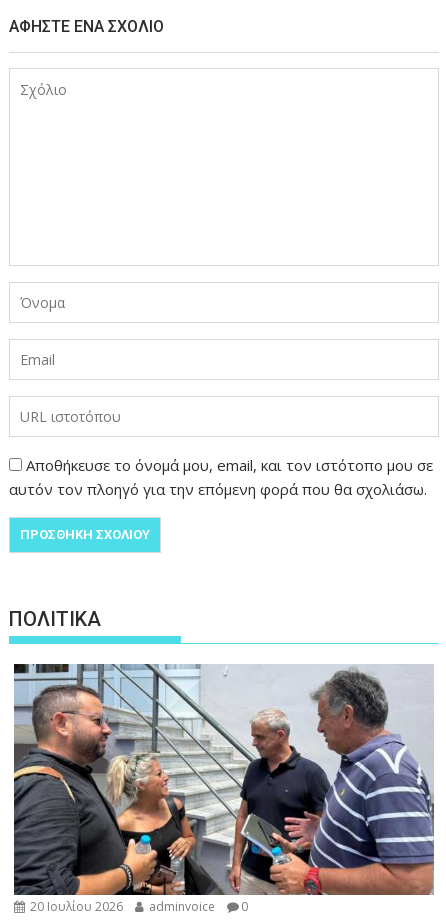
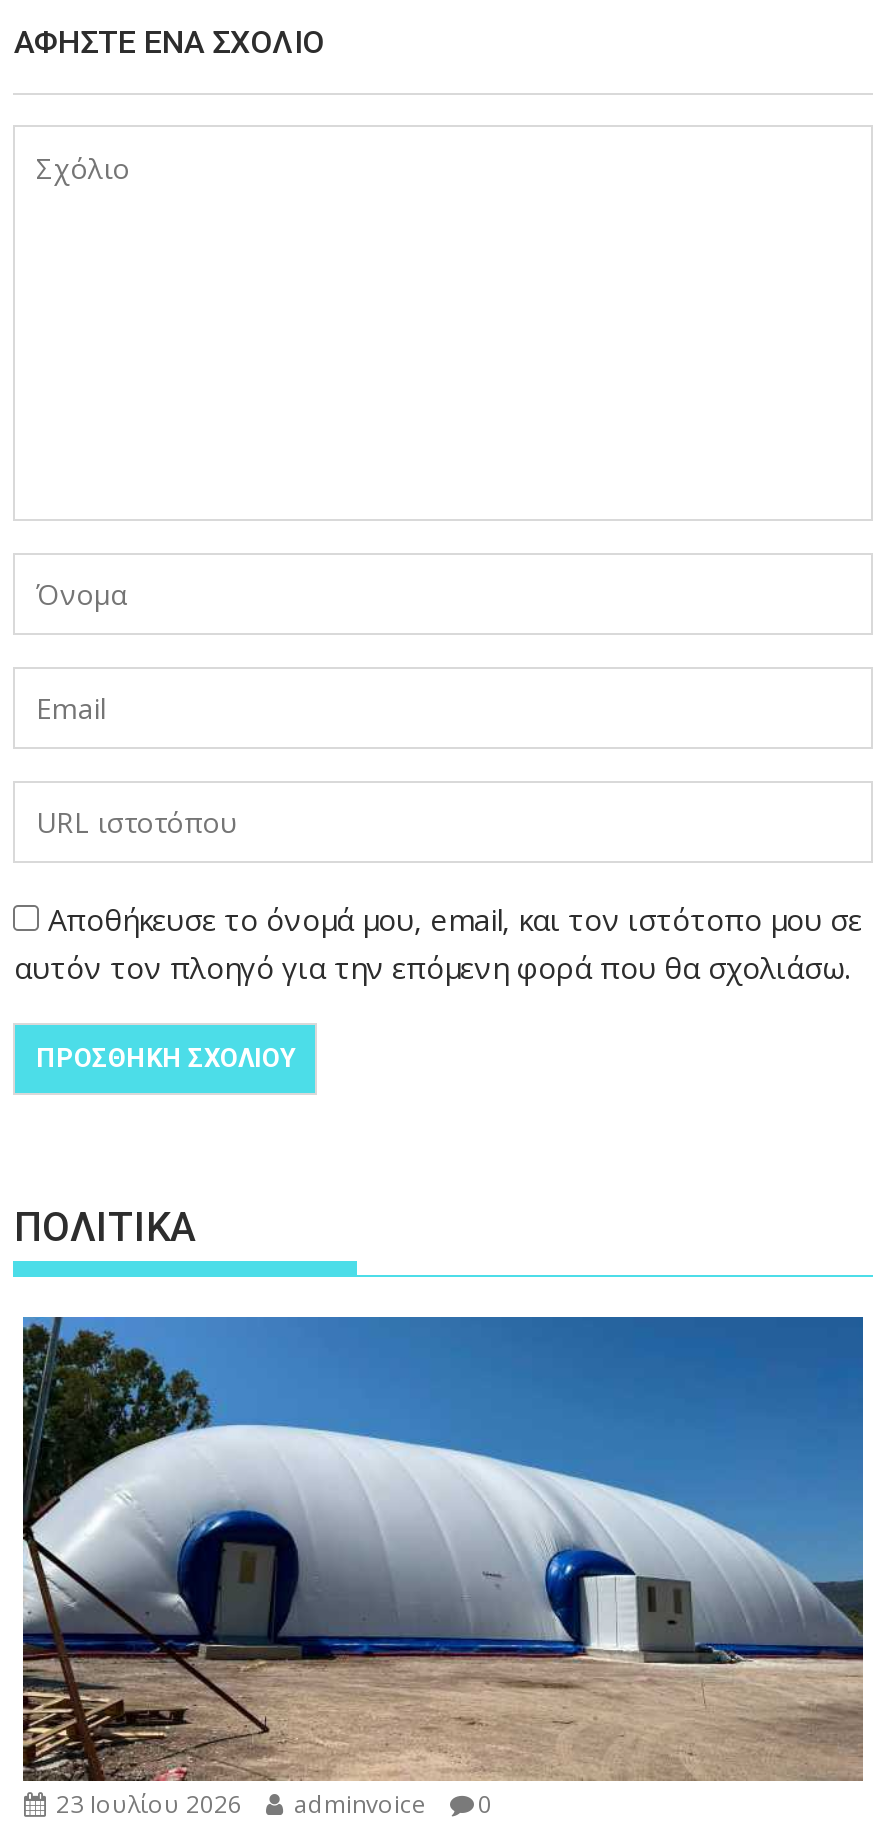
[13,663,434,915] [image] | 20 Ιουλίου 2026 adminvoice 0 -> [21,1316,865,1821] [image] | 23 Ιουλίου 2026 adminvoice 0

